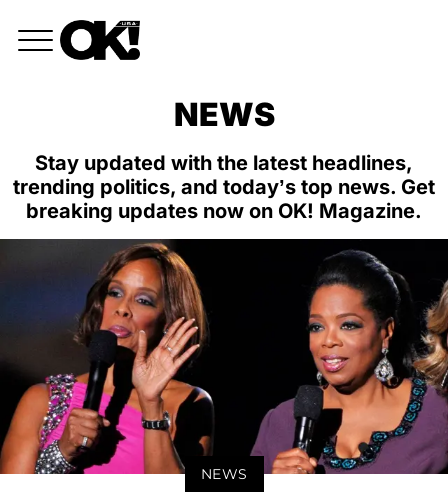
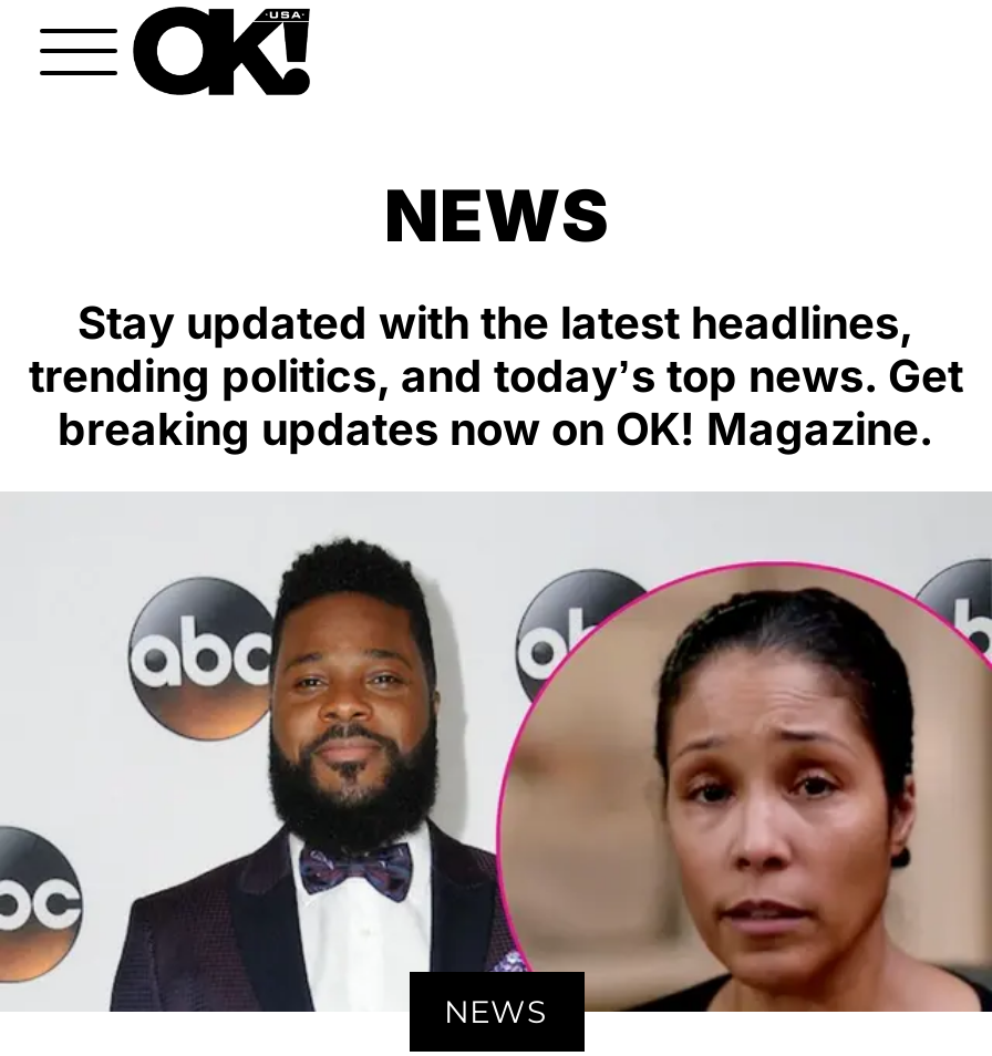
[3,238,445,475] [image] -> [7,491,985,1014] [image]

